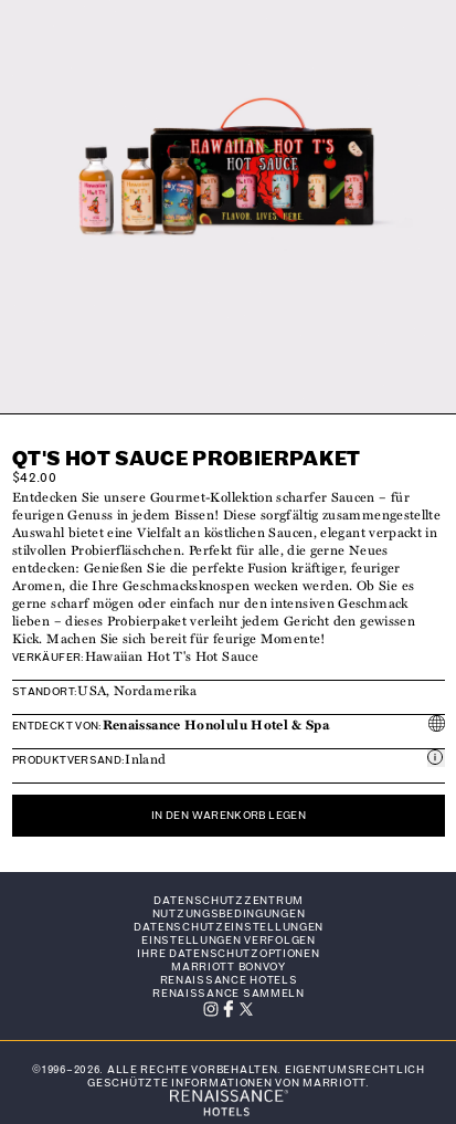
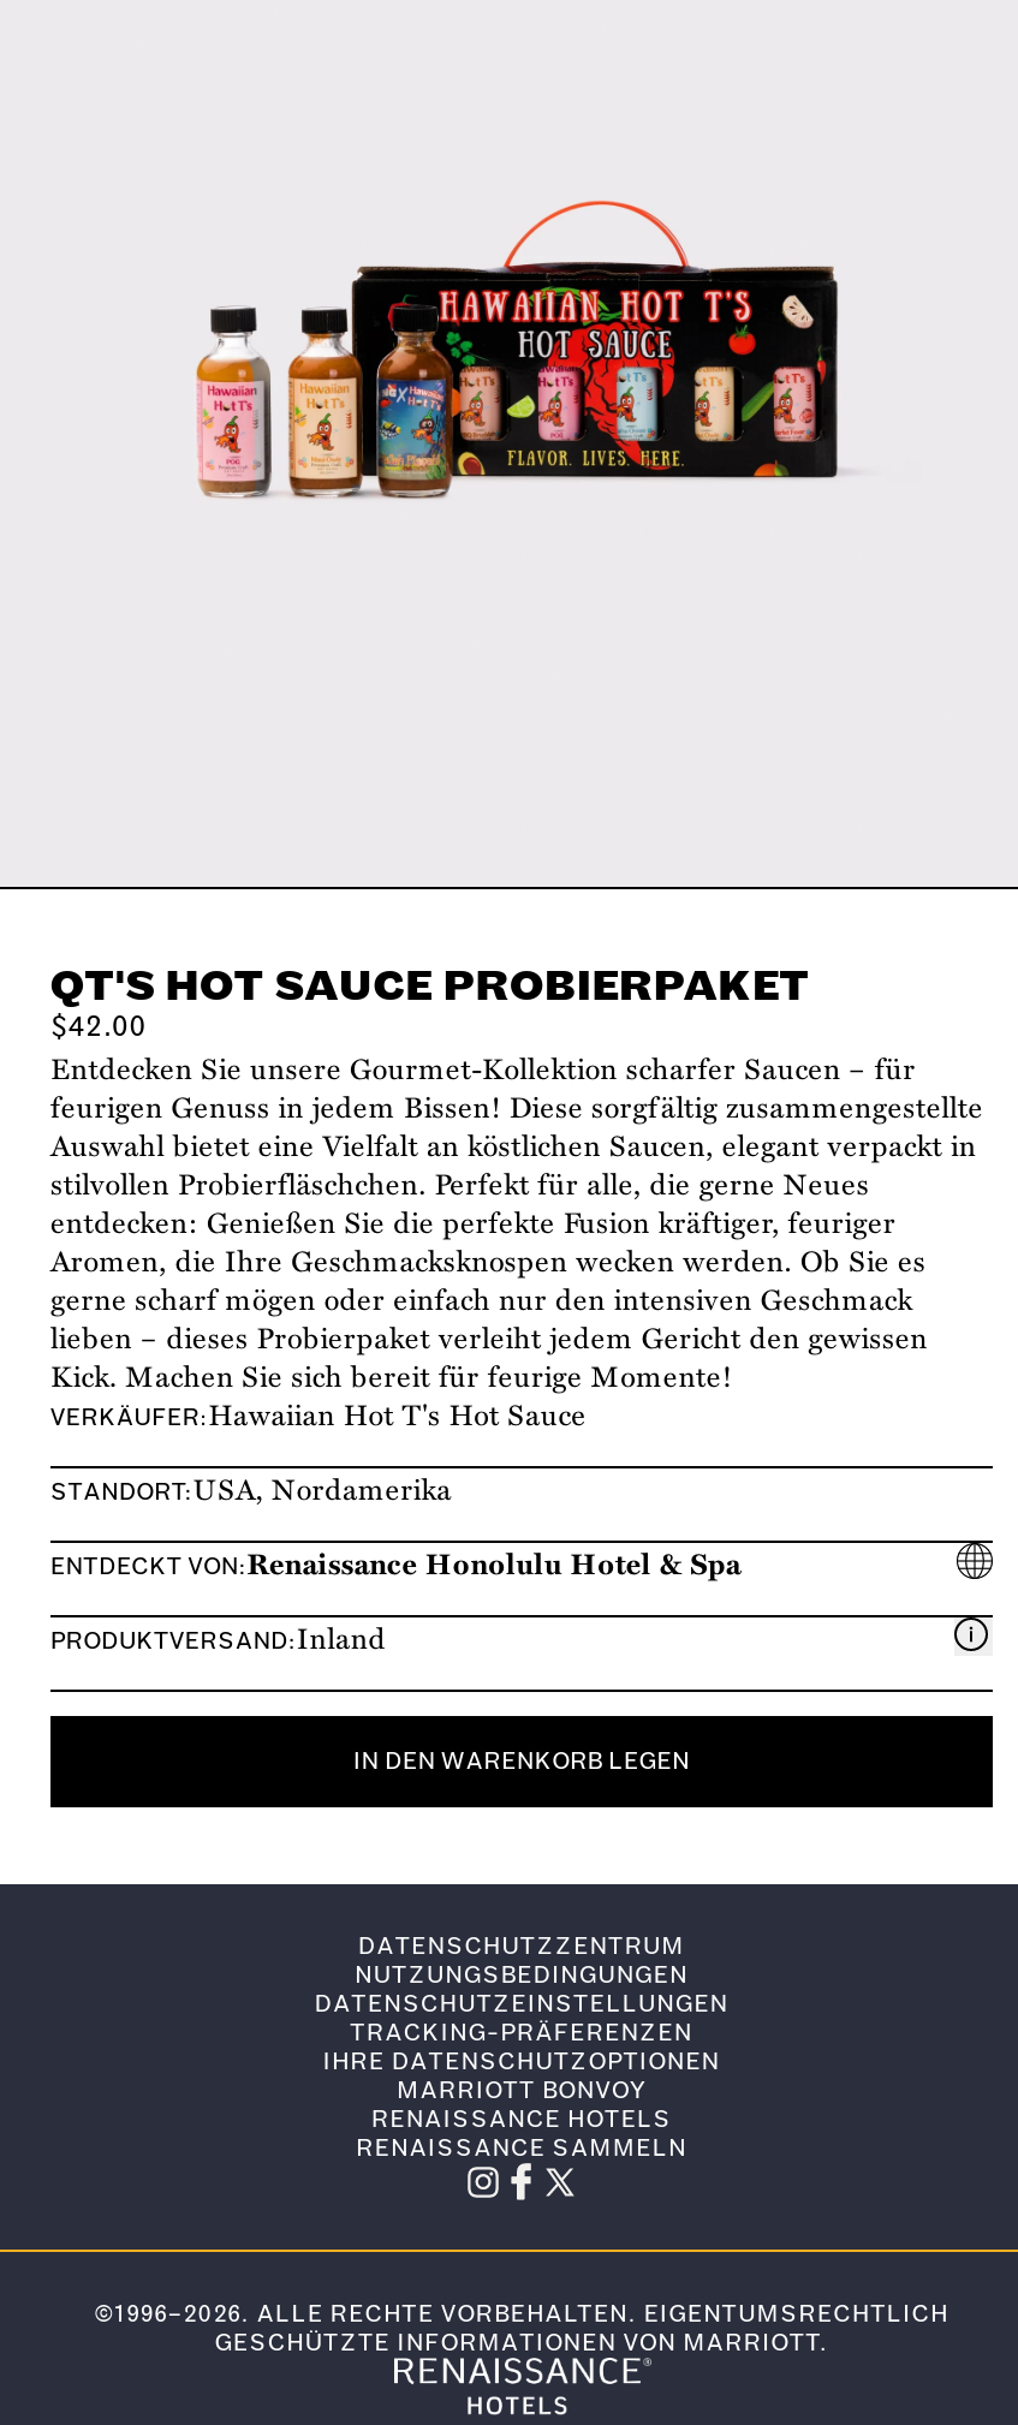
[142,934,316,947] EINSTELLUNGEN VERFOLGEN -> [350,2019,693,2048] TRACKING-PRÄFERENZEN

